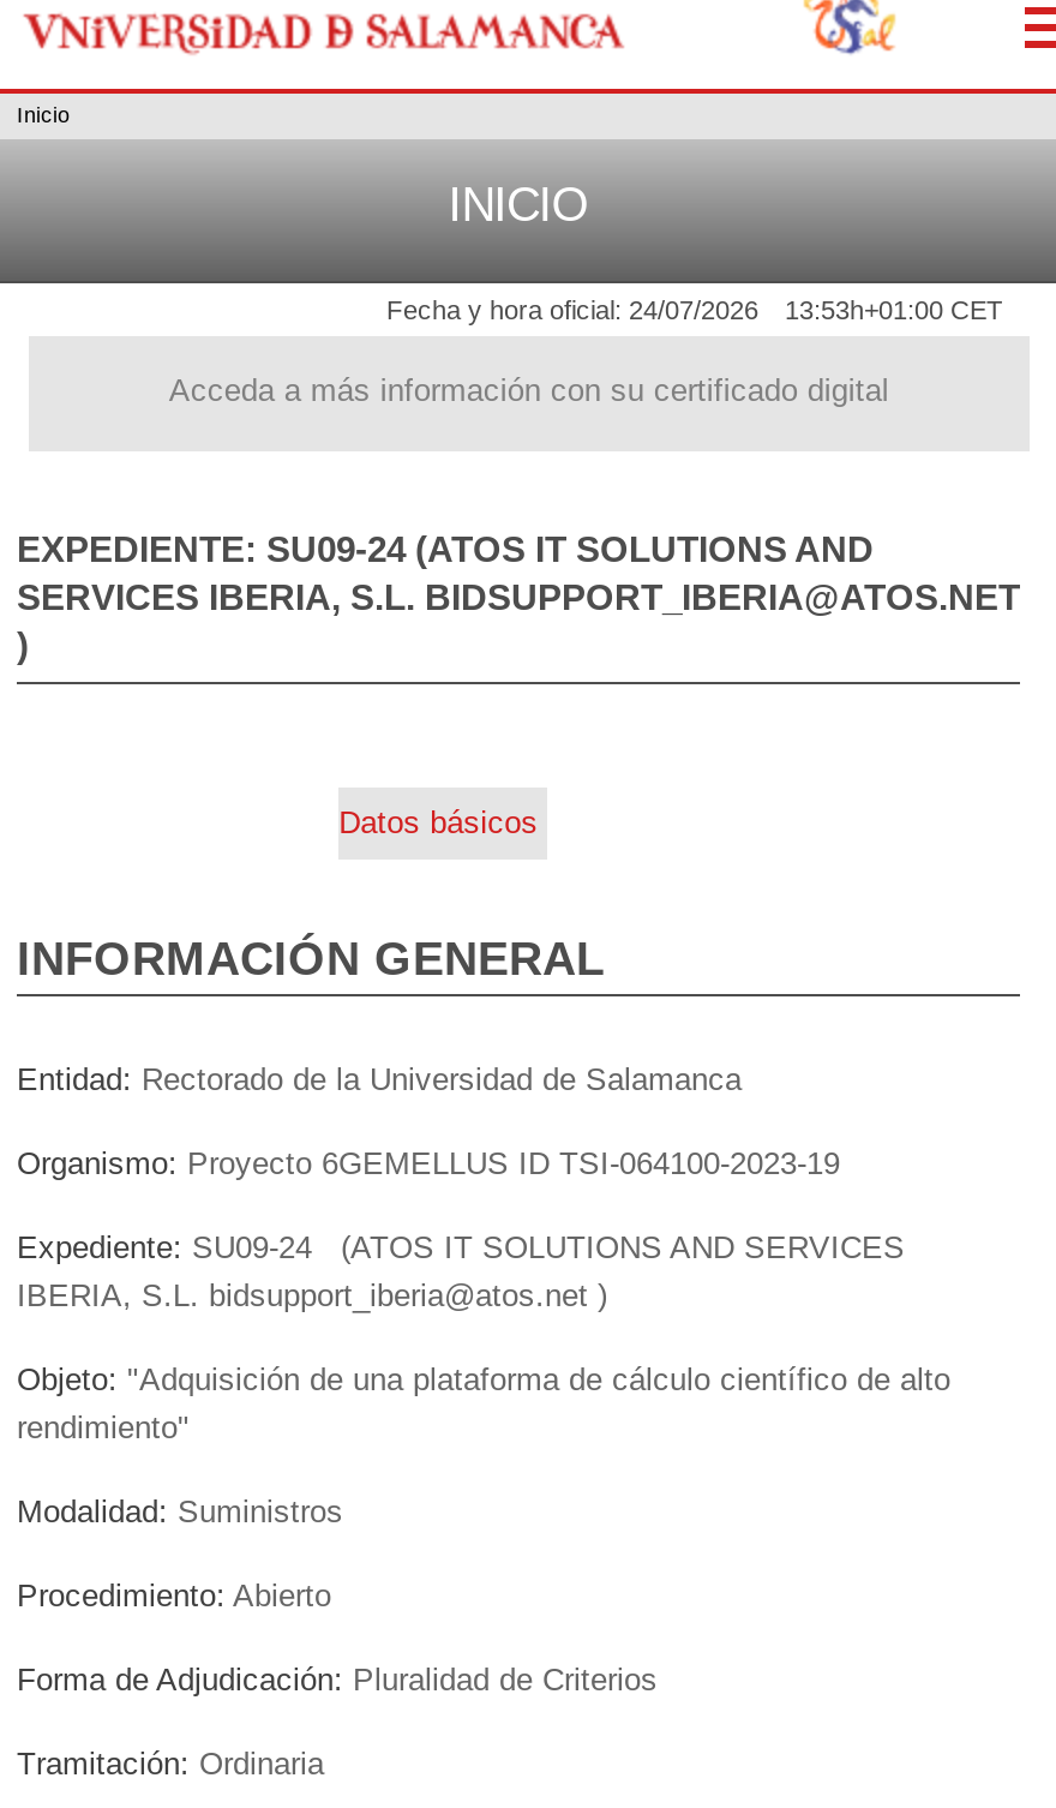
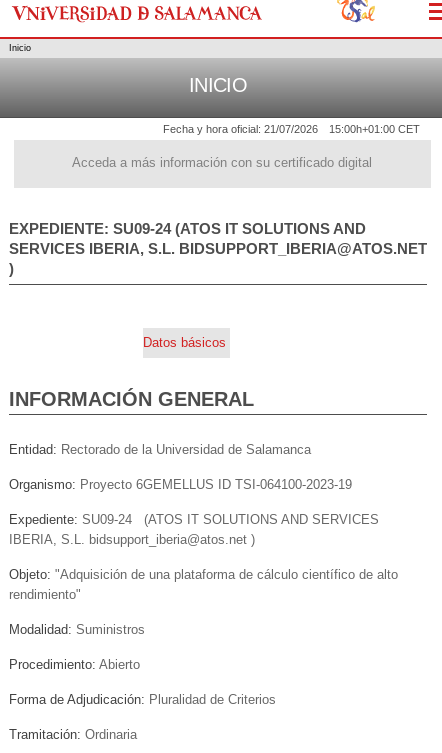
[386,296,758,325] Fecha y hora oficial: 24/07/2026 -> [163,123,318,135] Fecha y hora oficial: 21/07/2026
[785,296,1003,325] 13:53h+01:00 CET -> [329,123,420,135] 15:00h+01:00 CET

